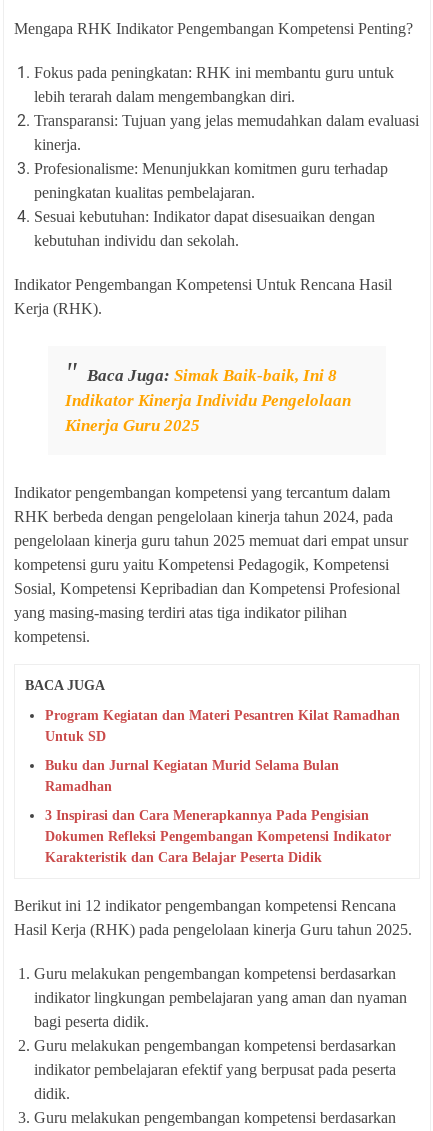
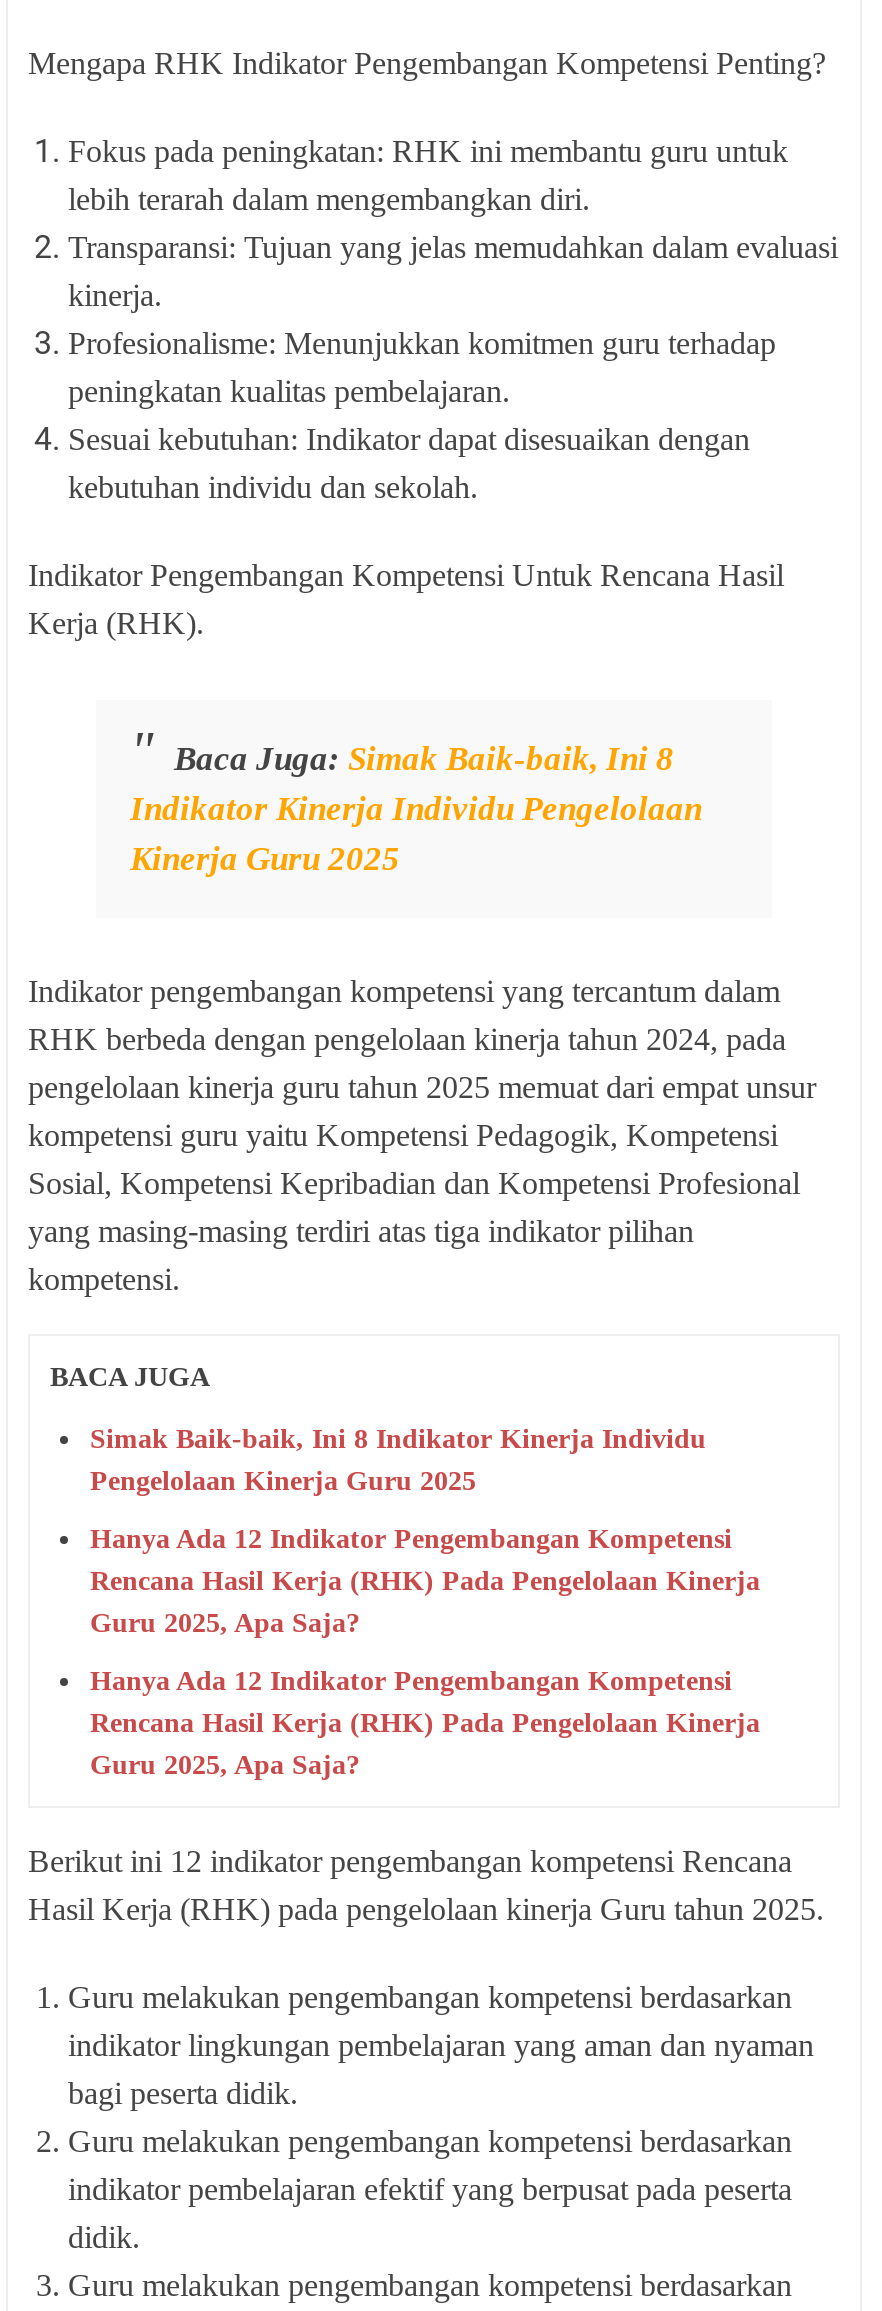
[45,708,400,744] Program Kegiatan dan Materi Pesantren Kilat Ramadhan | Untuk SD -> [90,1424,706,1496] Simak Baik-baik, Ini 8 Indikator Kinerja Individu | Pengelolaan Kinerja Guru 2025
[45,758,339,794] Buku dan Jurnal Kegiatan Murid Selama Bulan | Ramadhan -> [90,1524,760,1638] Hanya Ada 12 Indikator Pengembangan Kompetensi | Rencana Hasil Kerja (RHK) Pada Pengelolaan Kinerja | Guru 2025, Apa Saja?
[45,808,391,865] 3 Inspirasi dan Cara Menerapkannya Pada Pengisian | Dokumen Refleksi Pengembangan Kompetensi Indikator | Karakteristik dan Cara Belajar Peserta Didik -> [90,1666,760,1780] Hanya Ada 12 Indikator Pengembangan Kompetensi | Rencana Hasil Kerja (RHK) Pada Pengelolaan Kinerja | Guru 2025, Apa Saja?

